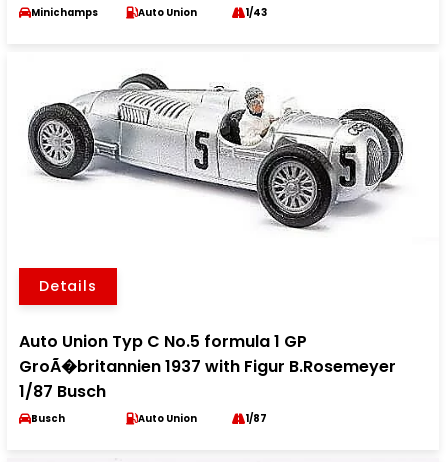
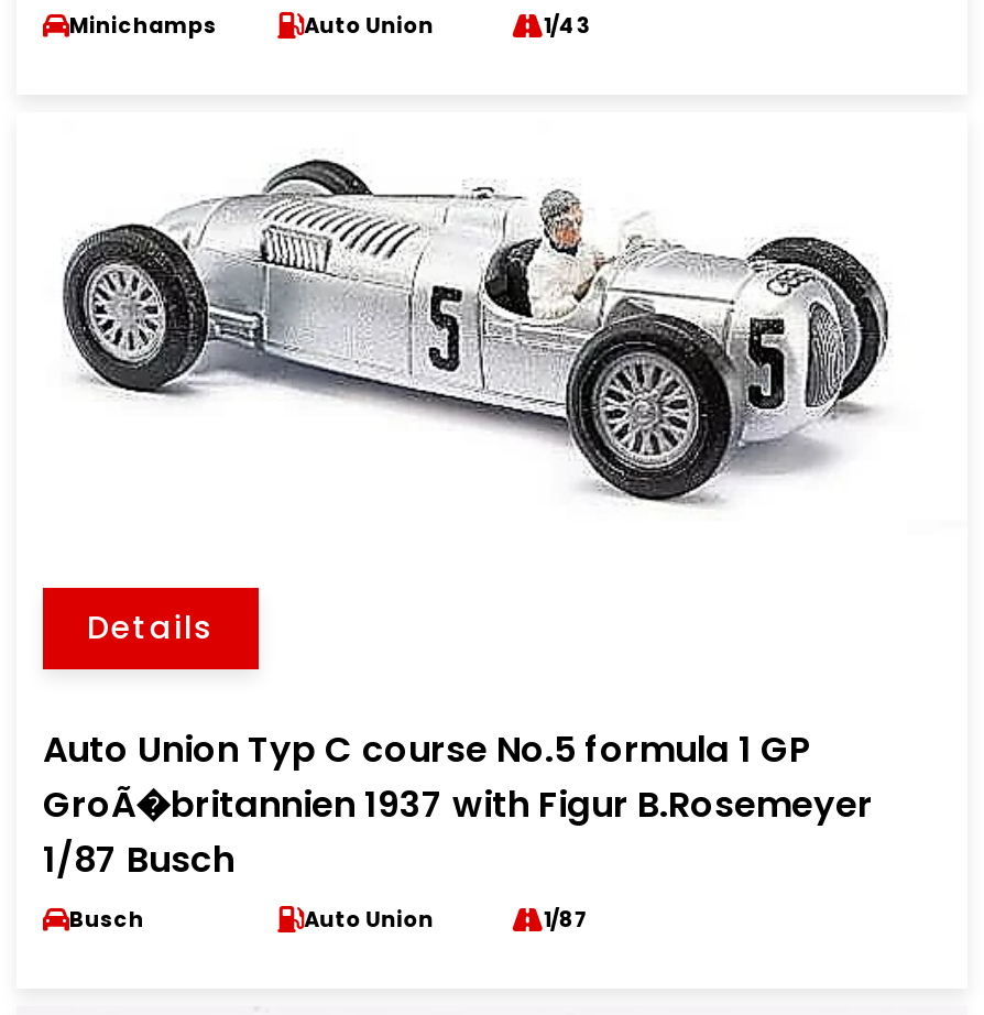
[19,330,307,353] Auto Union Typ C No.5 formula 1 GP -> [43,724,811,775] Auto Union Typ C course No.5 formula 1 GP

